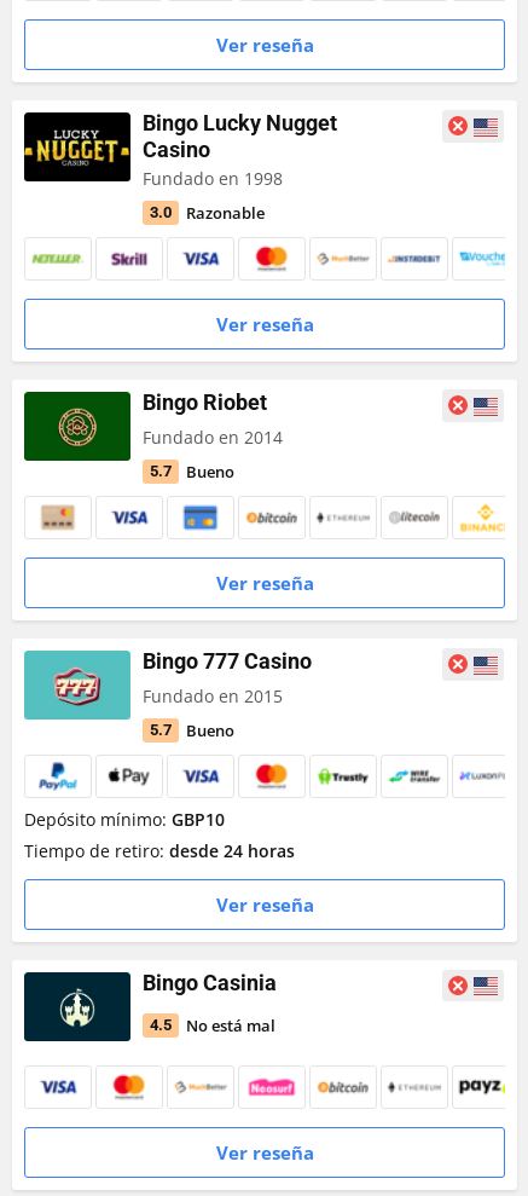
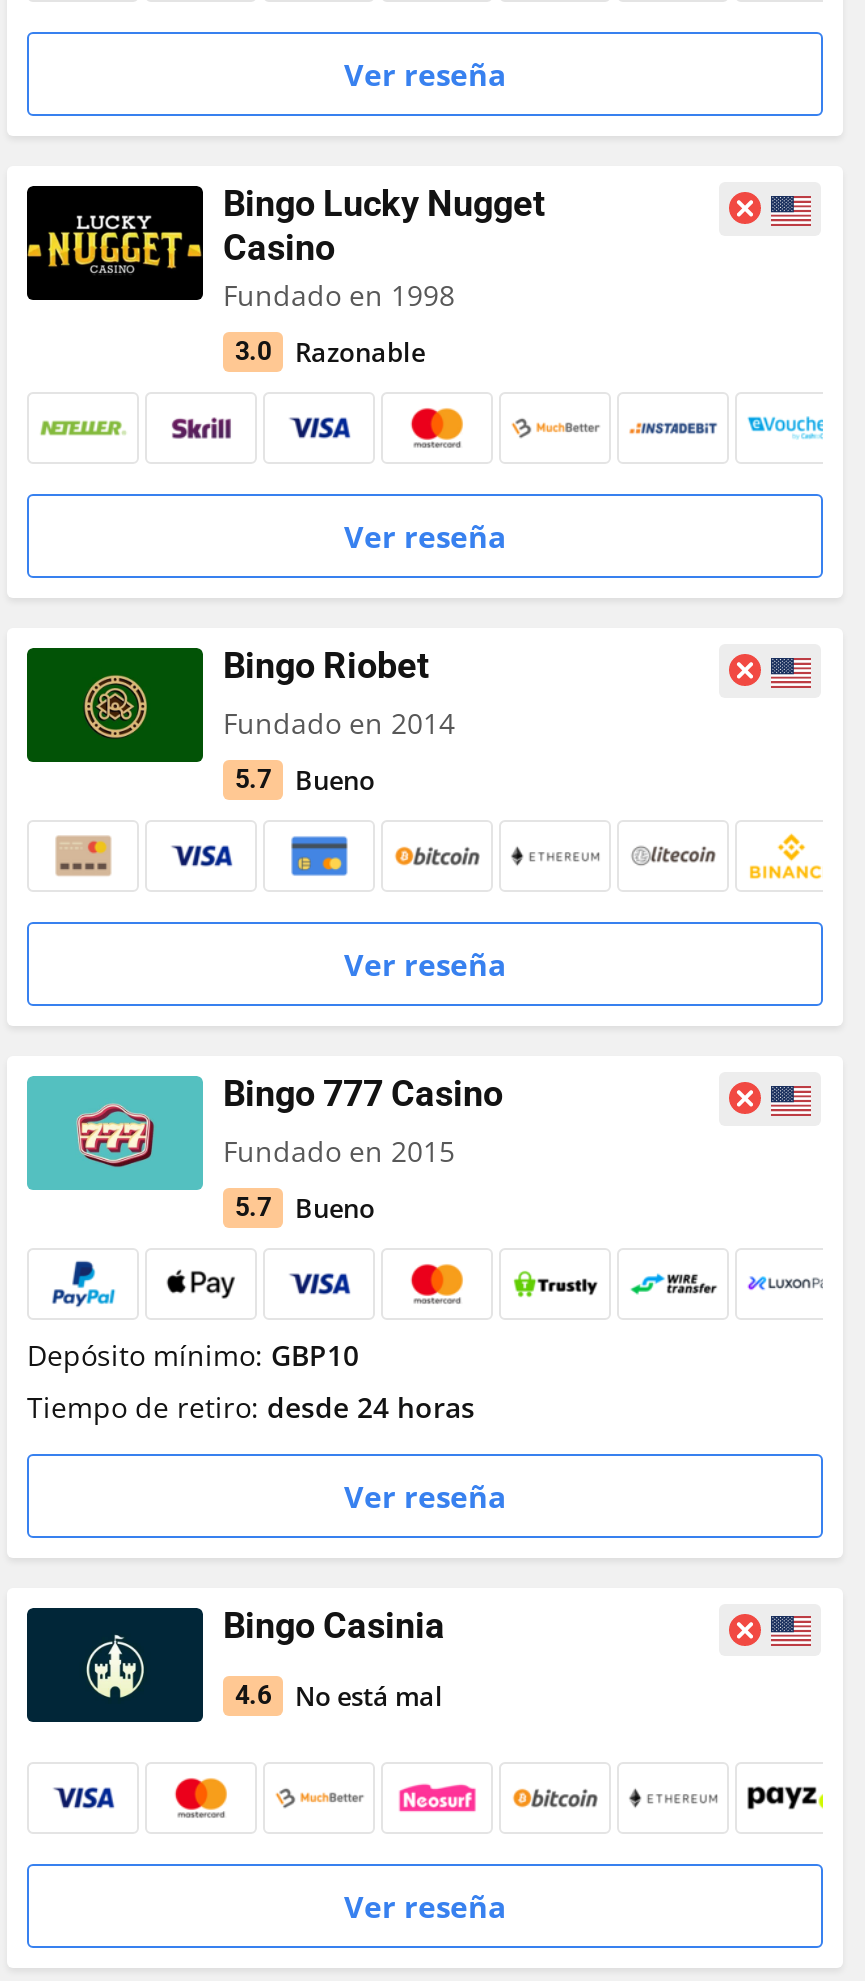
[150,1015,275,1037] 4.5 No está mal -> [235,1678,443,1714] 4.6 No está mal

